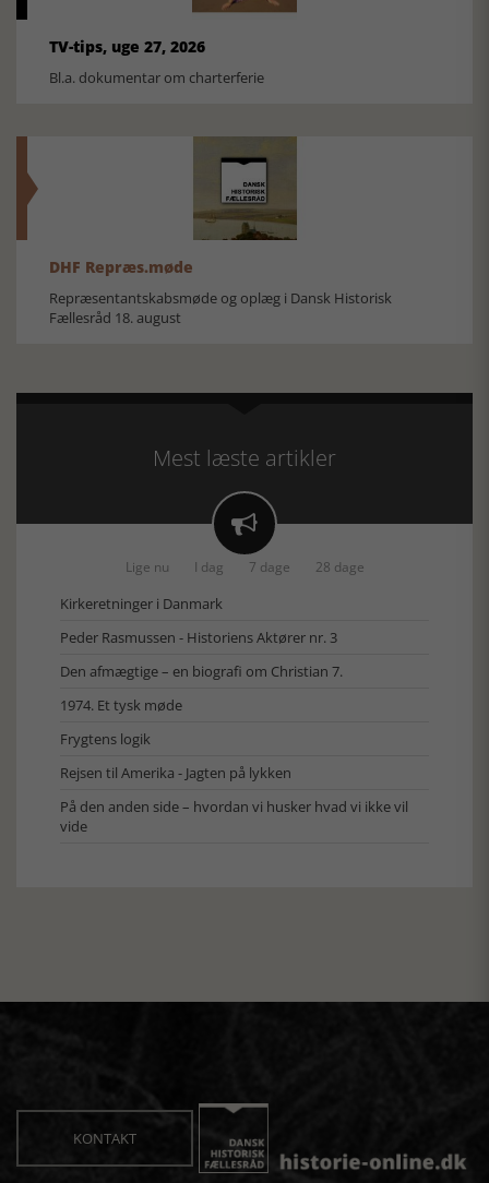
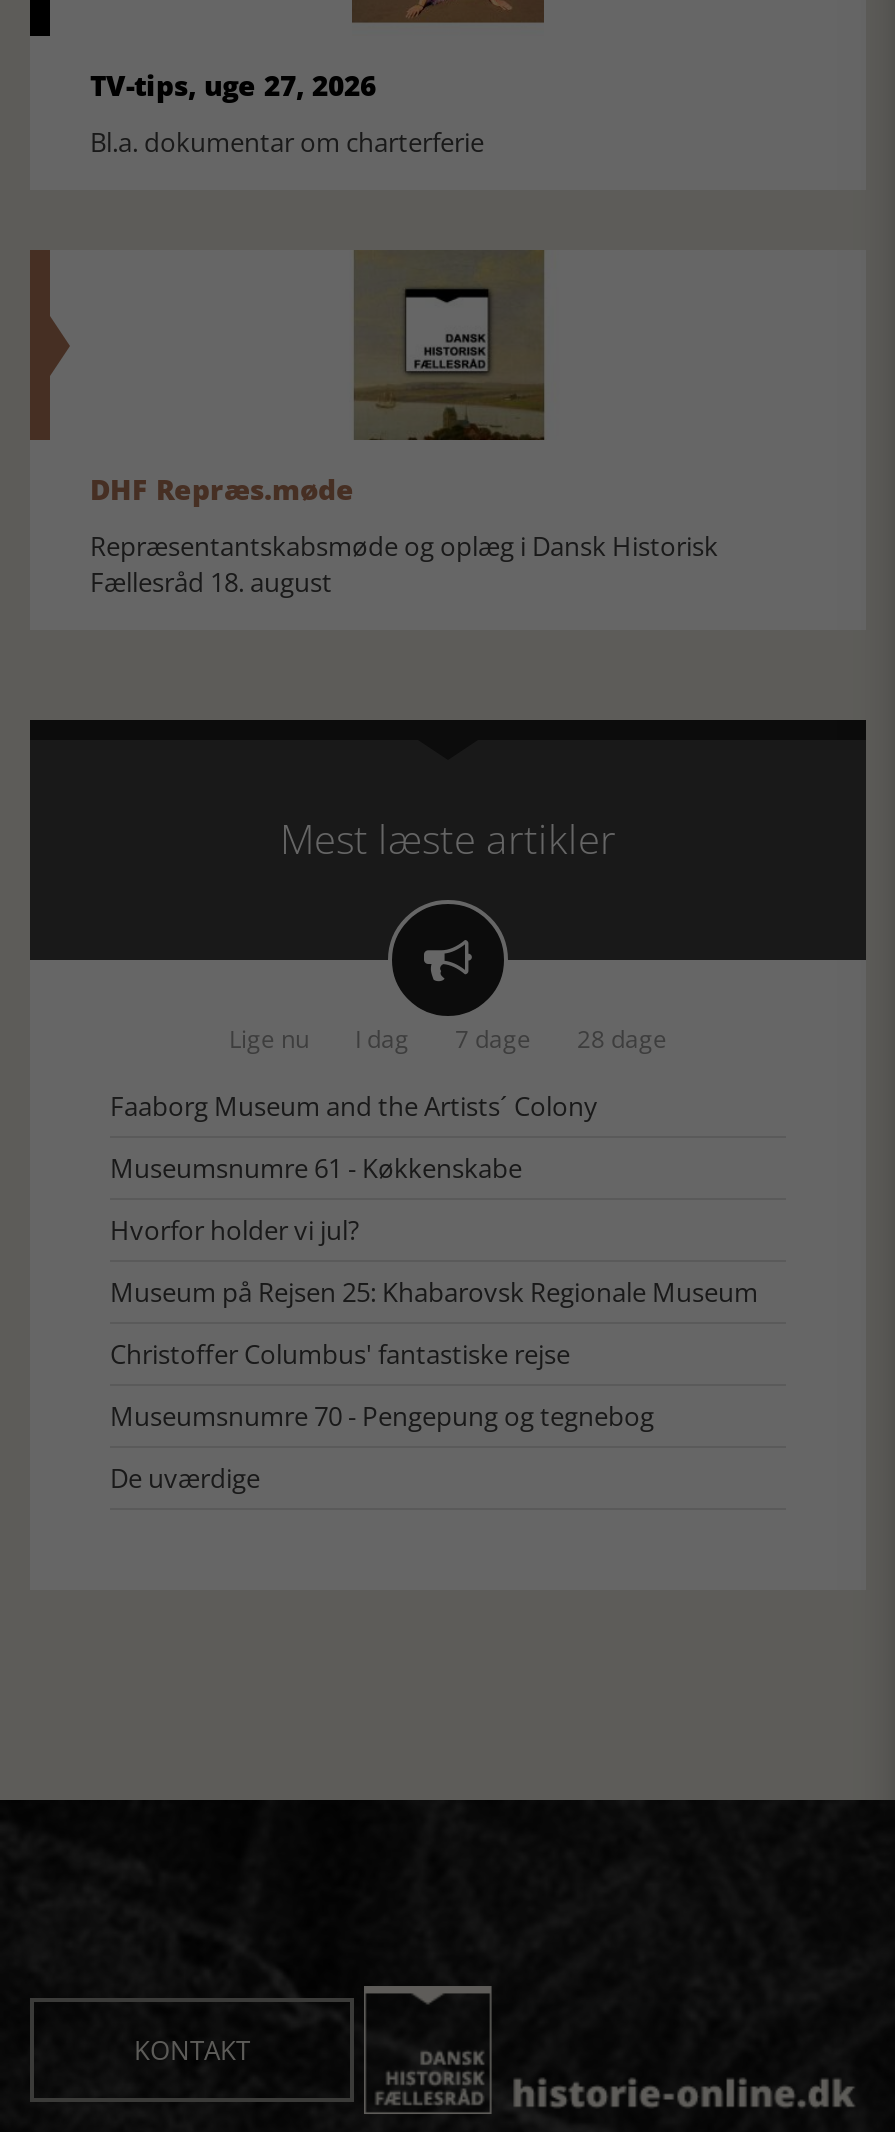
[60,594,223,614] Kirkeretninger i Danmark -> [110,1088,598,1124] Faaborg Museum and the Artists´ Colony
[60,628,337,647] Peder Rasmussen - Historiens Aktører nr. 3 -> [110,1150,522,1186] Museumsnumre 61 - Køkkenskabe
[60,662,343,681] Den afmægtige – en biografi om Christian 7. -> [110,1212,360,1248] Hvorfor holder vi jul?
[60,695,182,715] 1974. Et tysk møde -> [110,1274,758,1310] Museum på Rejsen 25: Khabarovsk Regionale Museum
[60,729,151,749] Frygtens logik -> [110,1336,570,1372] Christoffer Columbus' fantastiske rejse
[60,763,291,783] Rejsen til Amerika - Jagten på lykken -> [110,1398,654,1434] Museumsnumre 70 - Pengepung og tegnebog
[60,797,408,836] På den anden side – hvordan vi husker hvad vi ikke vil | vide -> [110,1460,260,1496] De uværdige

